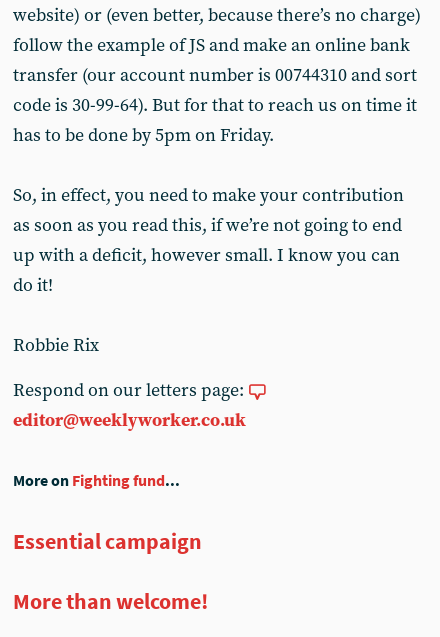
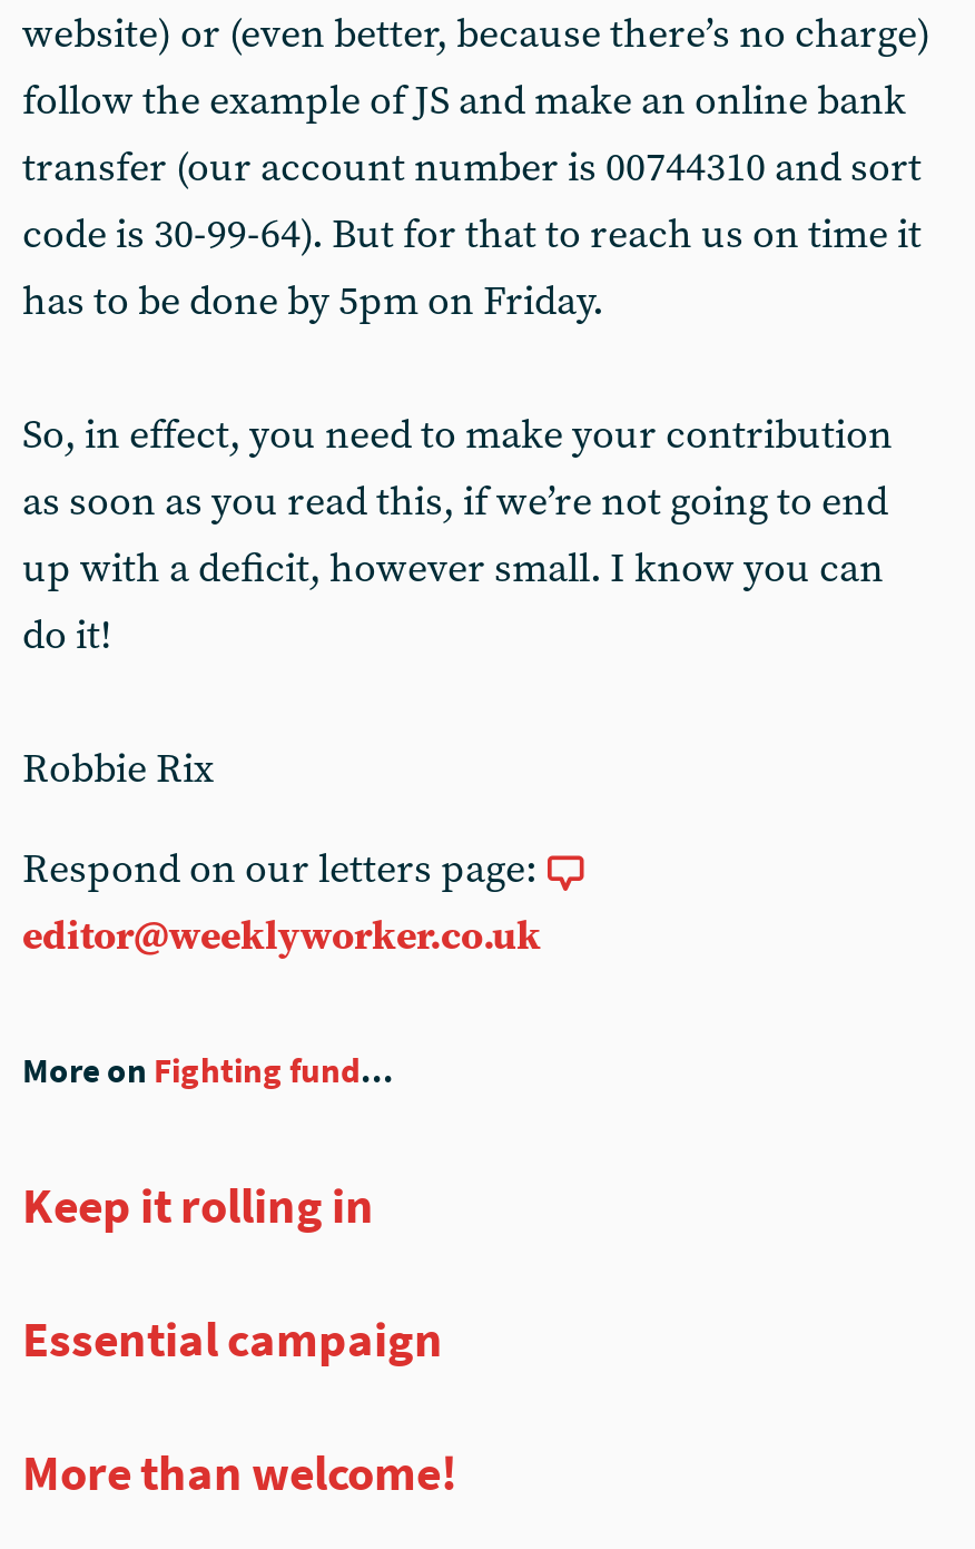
none -> [22,1174,374,1236] Keep it rolling in

